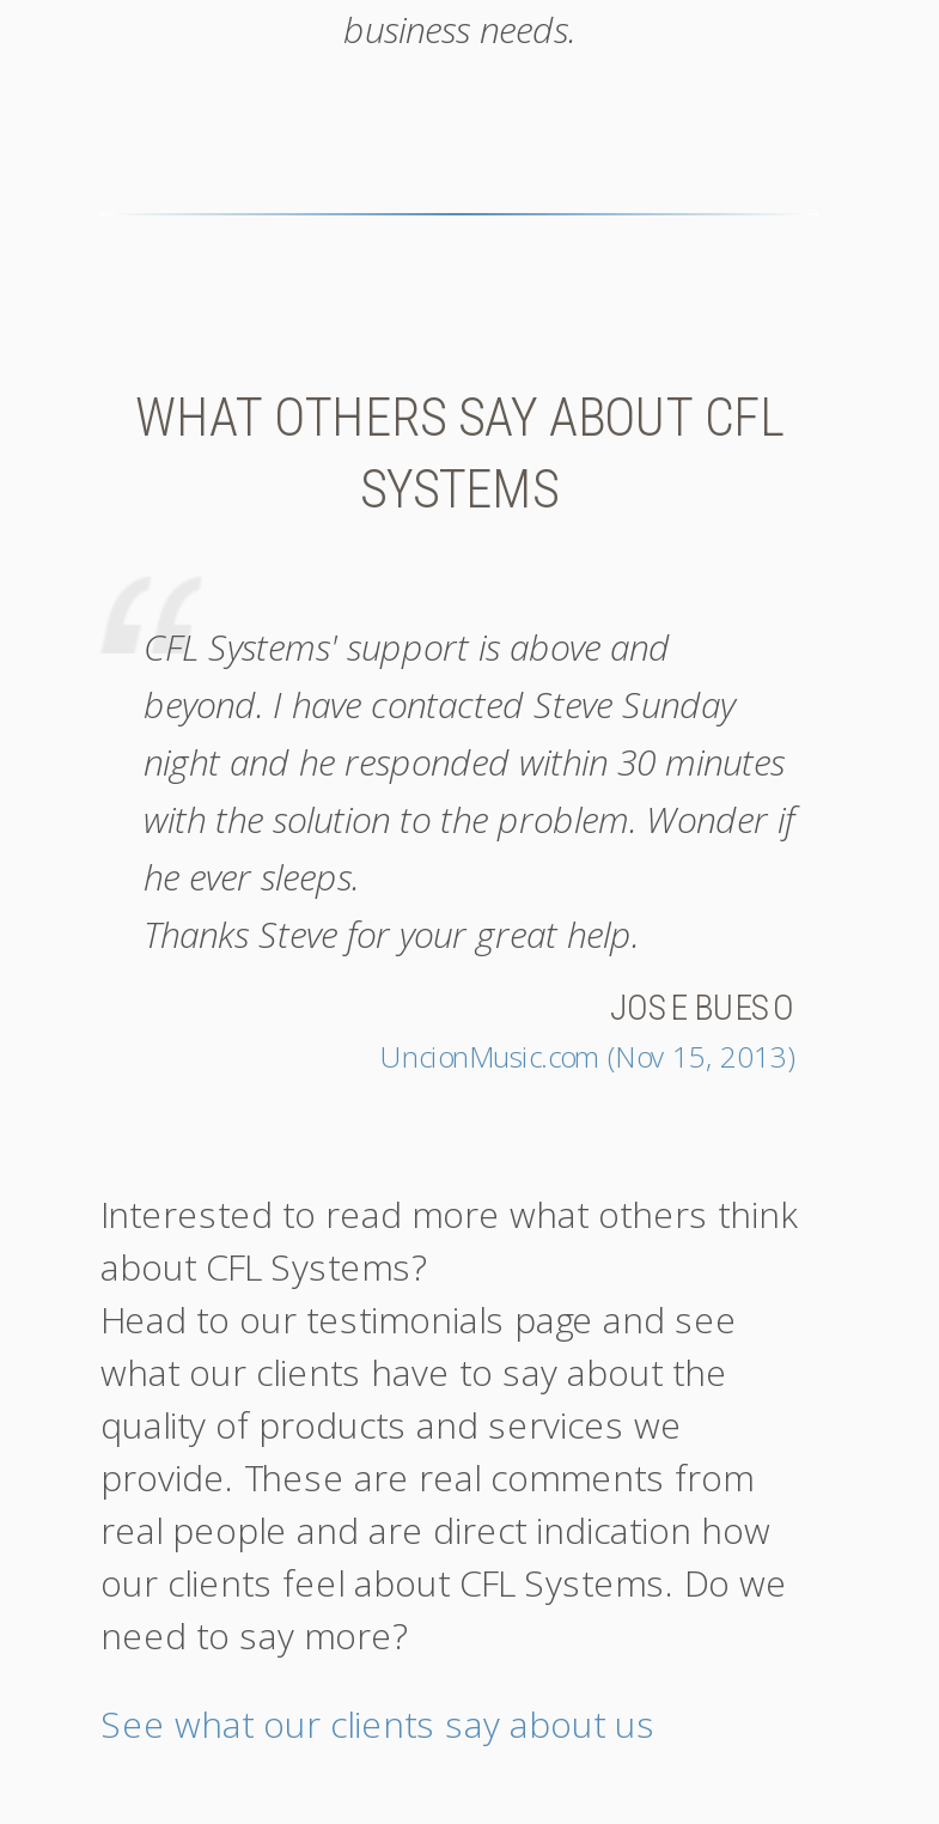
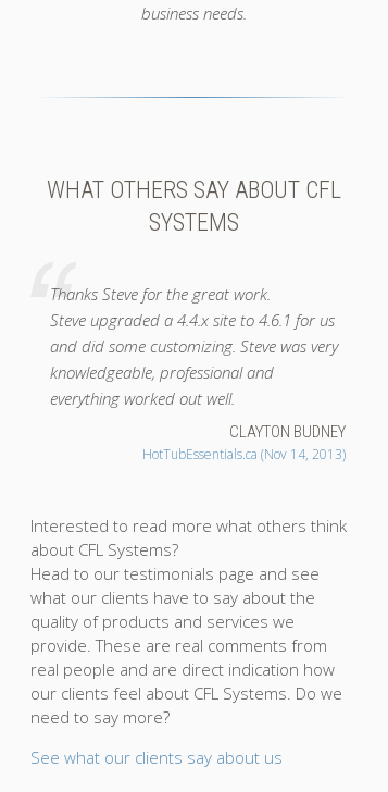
[144,622,794,957] CFL Systems' support is above and | beyond. I have contacted Steve Sunday | night and he responded within 30 minutes | with the solution to the problem. Wonder if | he ever sleeps. | Thanks Steve for your great help. -> [50,283,338,409] Thanks Steve for the great work. | Steve upgraded a 4.4.x site to 4.6.1 for us | and did some customizing. Steve was very | knowledgeable, professional and | everything worked out well.
[380,986,794,1077] JOSE BUESO | UncionMusic.com (Nov 15, 2013) -> [142,422,346,463] CLAYTON BUDNEY | HotTubEssentials.ca (Nov 14, 2013)

